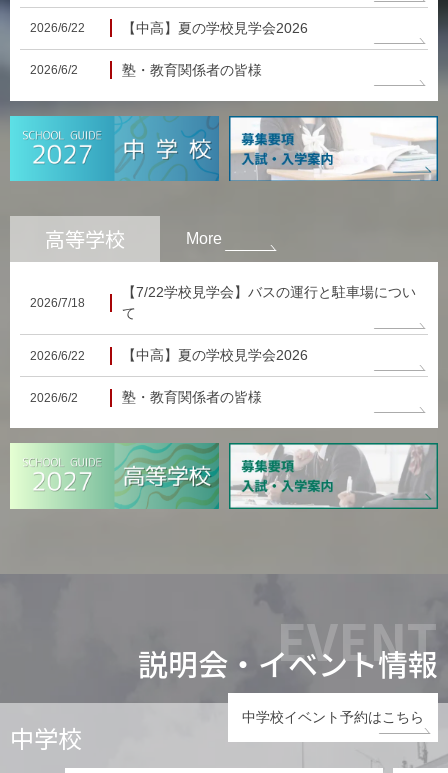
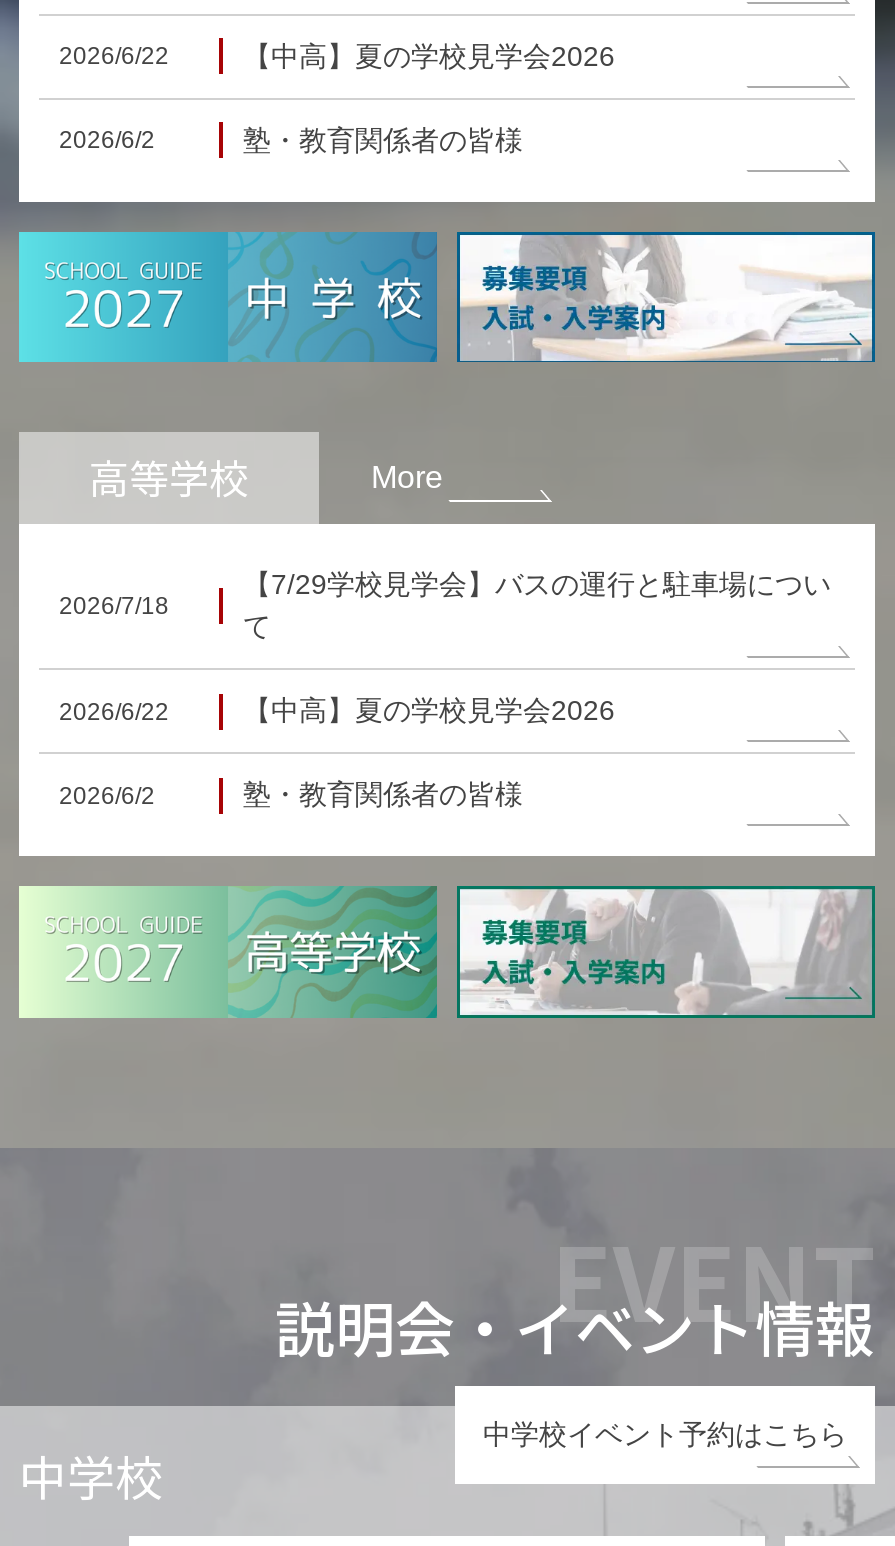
[122,284,416,300] 【7/22学校見学会】バスの運行と駐車場につい -> [243,569,831,601] 【7/29学校見学会】バスの運行と駐車場につい

